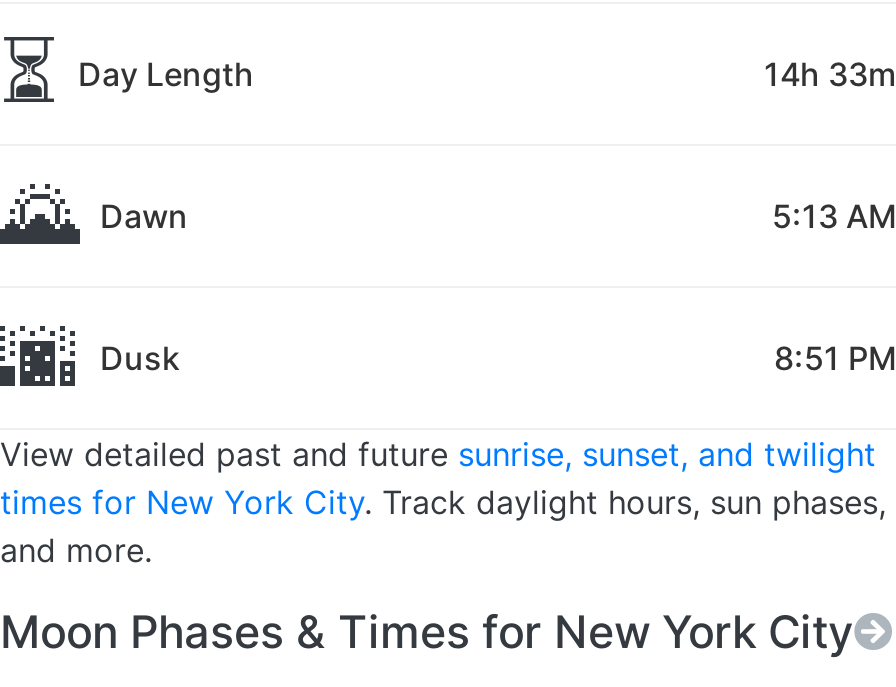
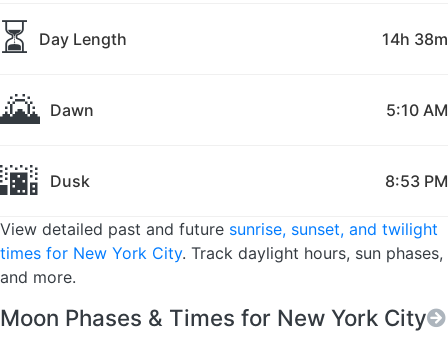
[764,54,896,94] 14h 33m -> [382,29,448,49] 14h 38m
[772,196,896,236] 5:13 AM -> [386,100,448,120] 5:10 AM
[774,338,896,378] 8:51 PM -> [385,171,448,191] 8:53 PM

